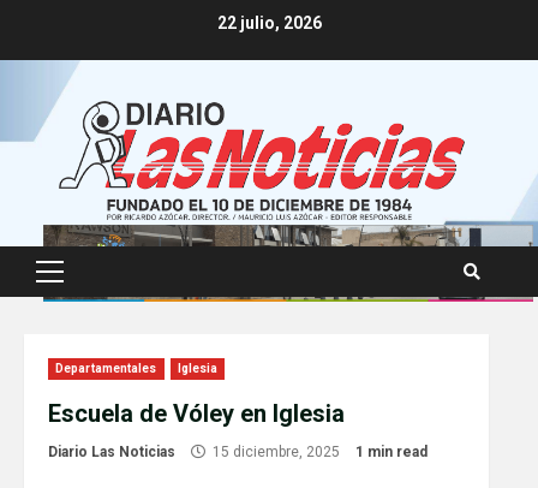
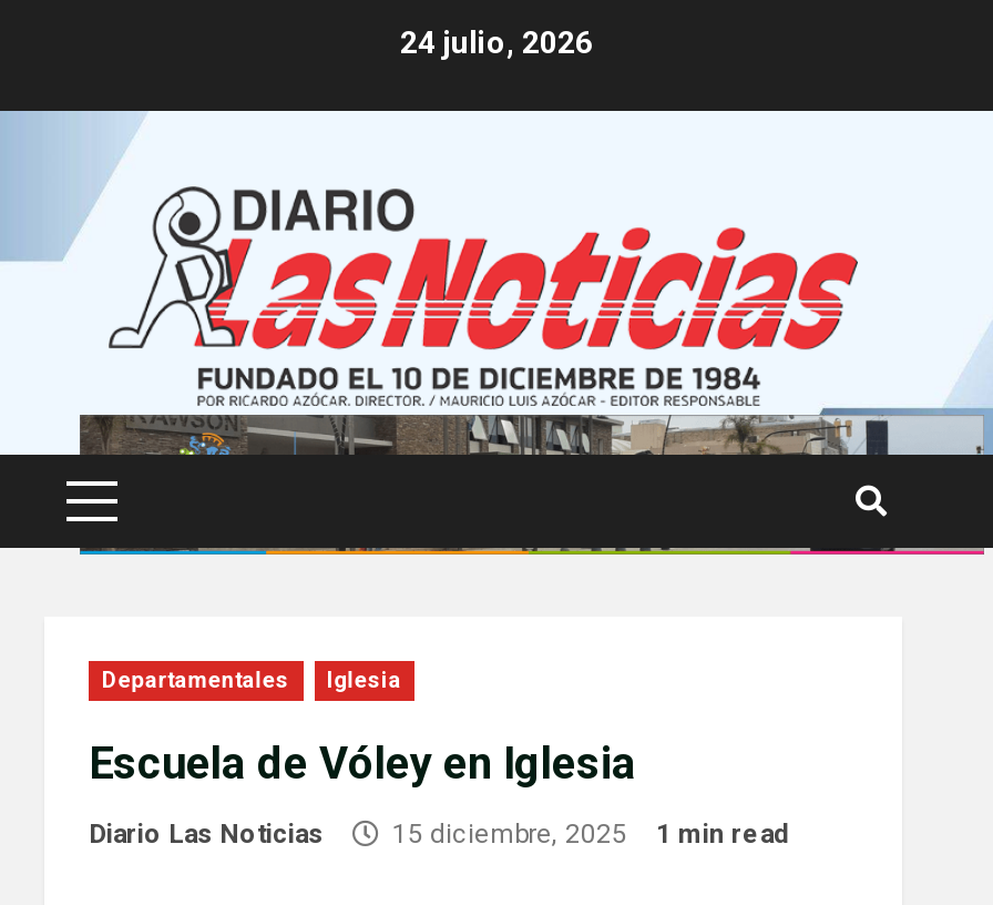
[217,13,321,32] 22 julio, 2026 -> [400,23,593,59] 24 julio, 2026

